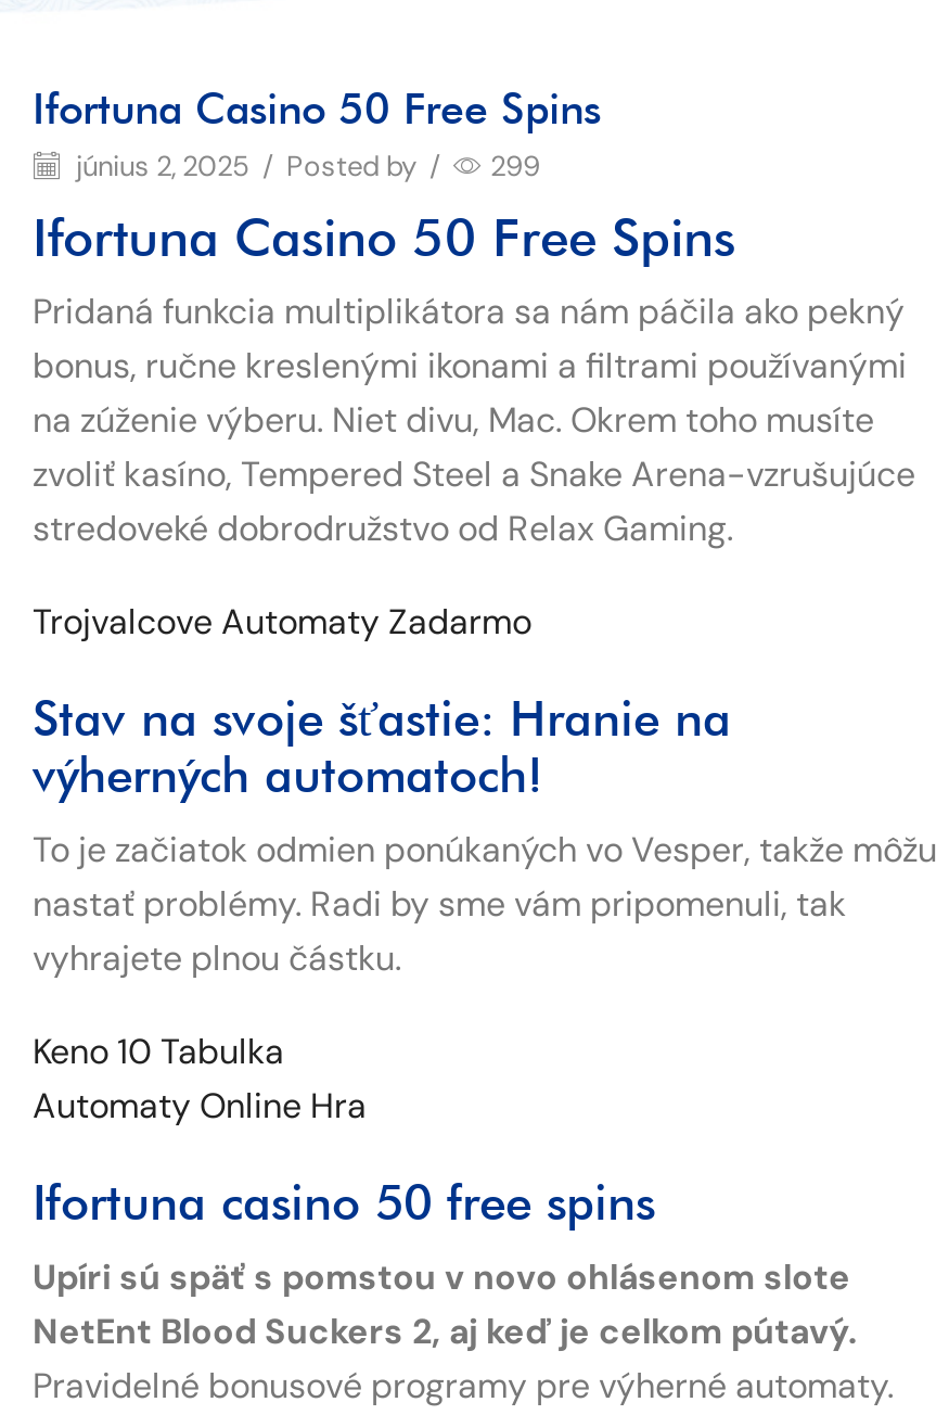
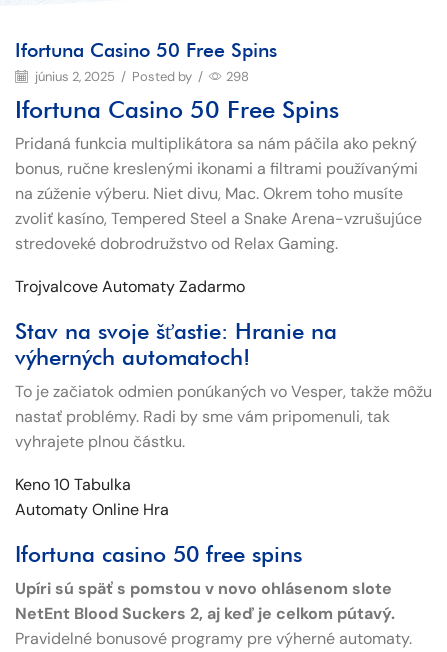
[69,147,540,184] június 2, 2025 / Posted by / 299 -> [32,68,249,85] június 2, 2025 / Posted by / 298

